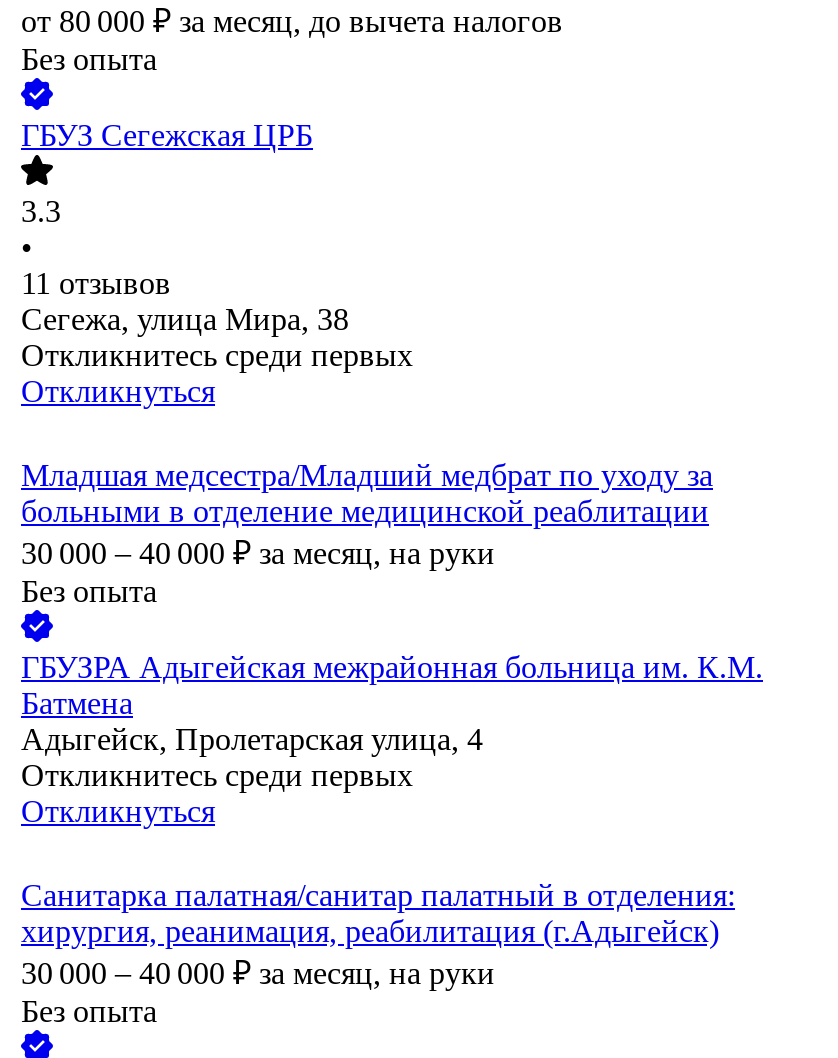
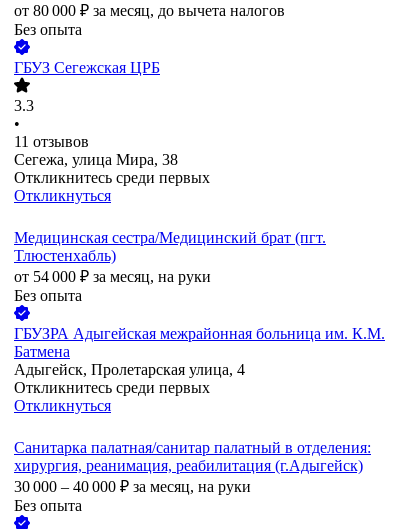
[21,459,713,571] Младшая медсестра/Младший медбрат по уходу за | больными в отделение медицинской реаблитации | 30 000 – 40 000 ₽ за месяц, на руки -> [14,229,326,285] Медицинская сестра/Медицинский брат (пгт. | Тлюстенхабль) | от 54 000 ₽ за месяц, на руки

